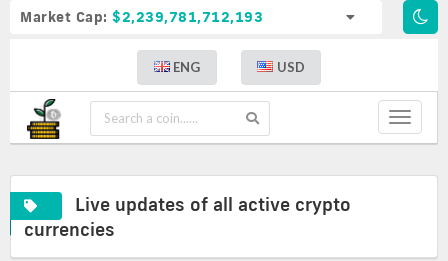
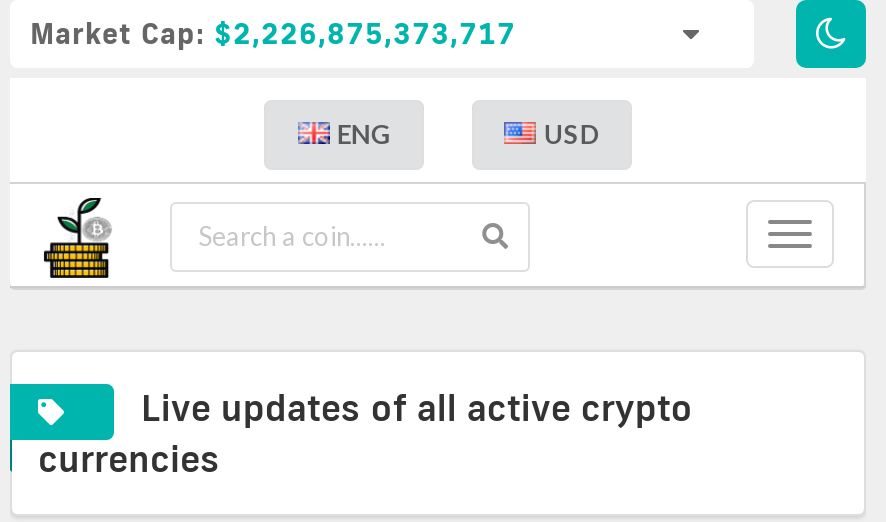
[20,8,263,26] Market Cap: $2,239,781,712,193 -> [30,16,516,52] Market Cap: $2,226,875,373,717

